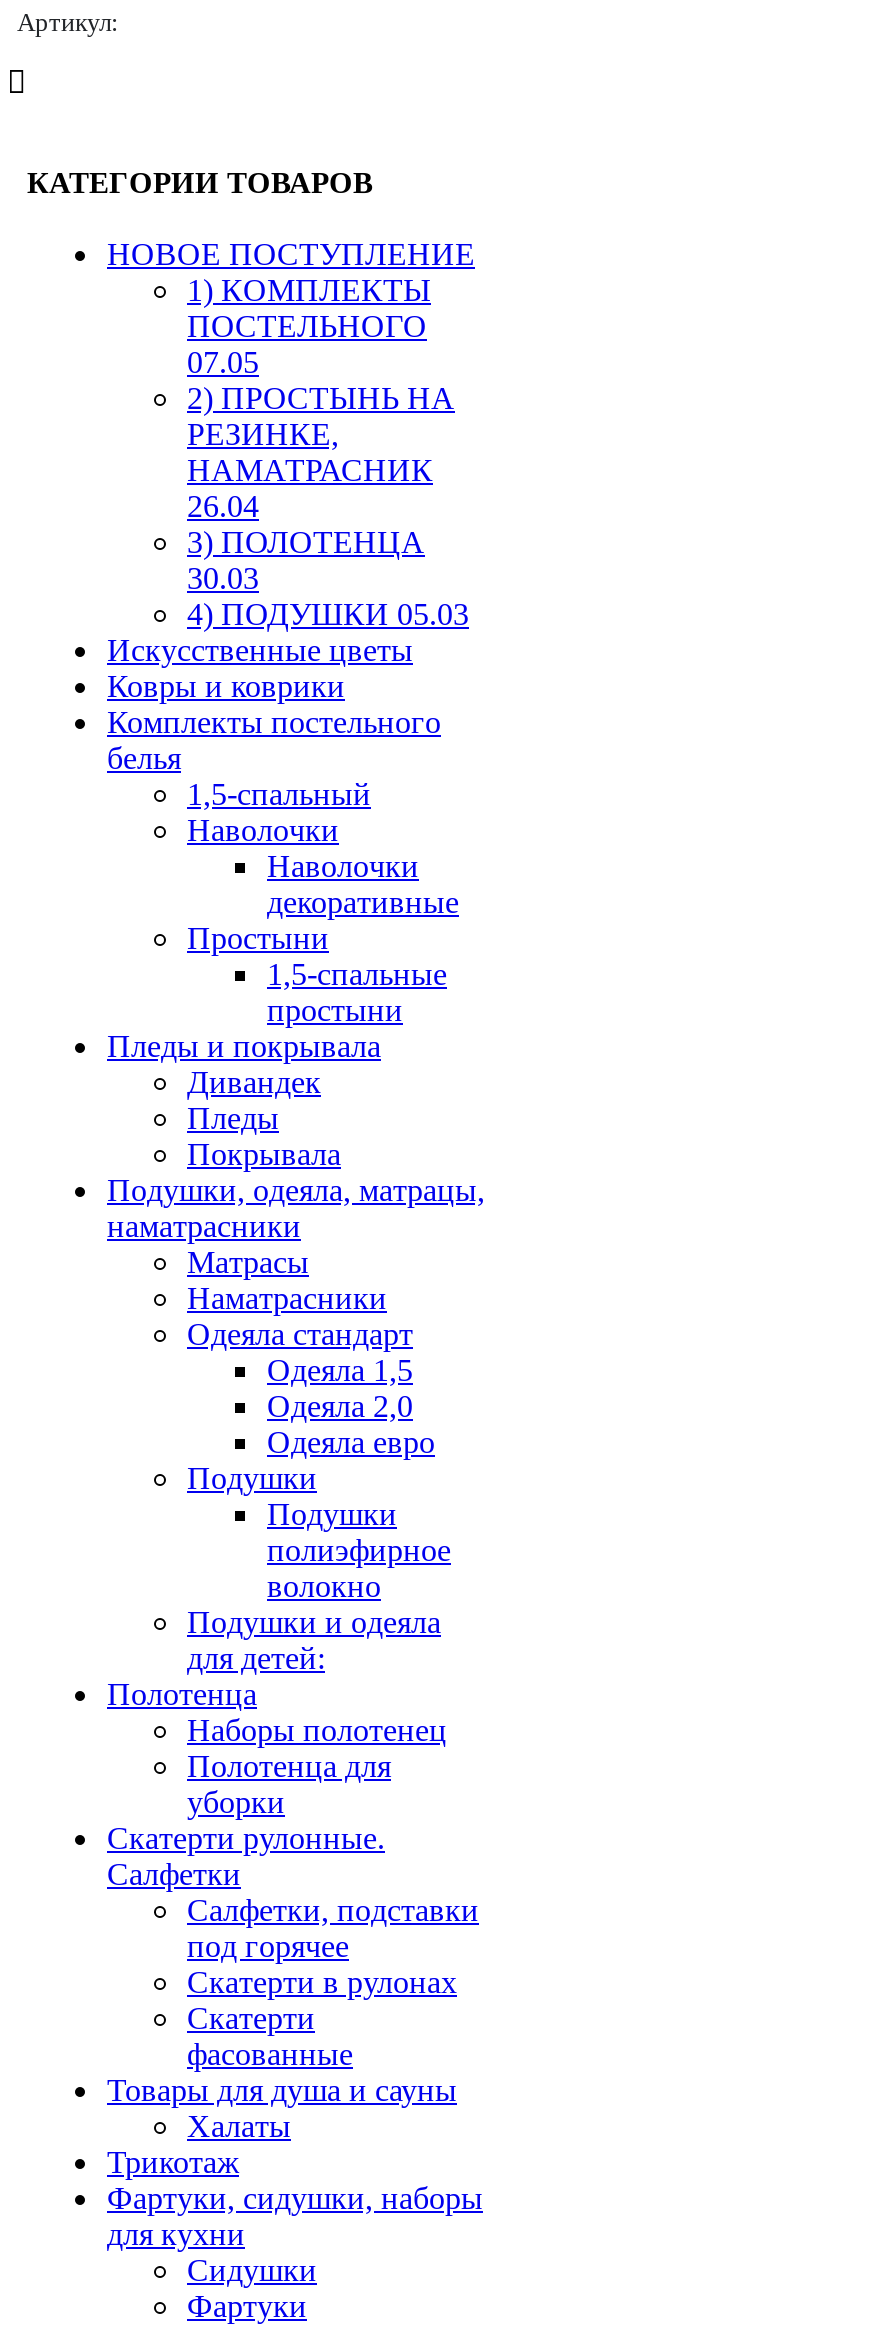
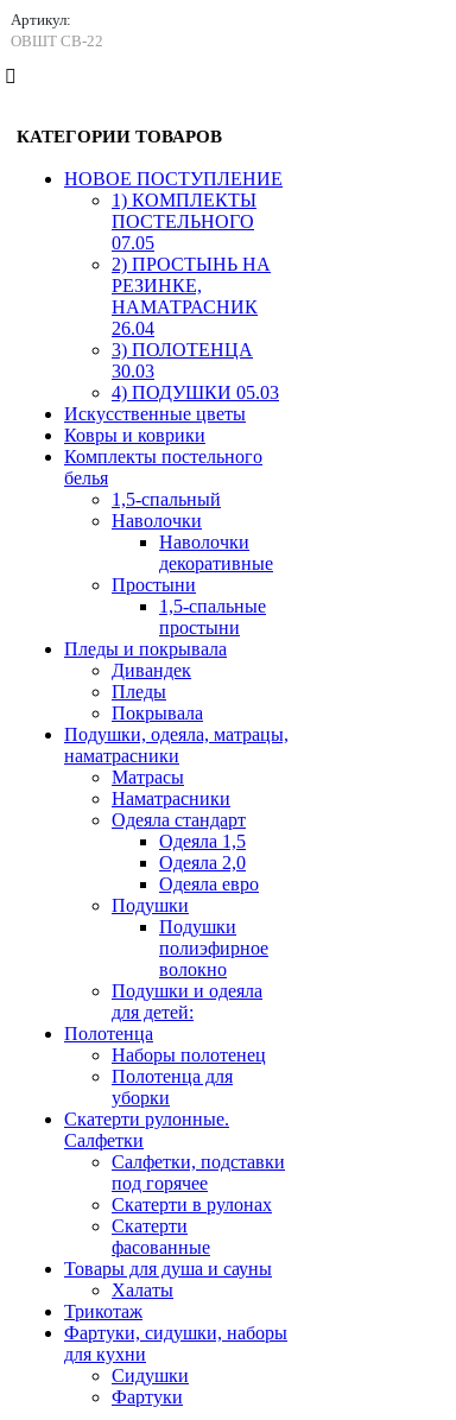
none -> [11,33,103,49] ОВШТ СВ-22

